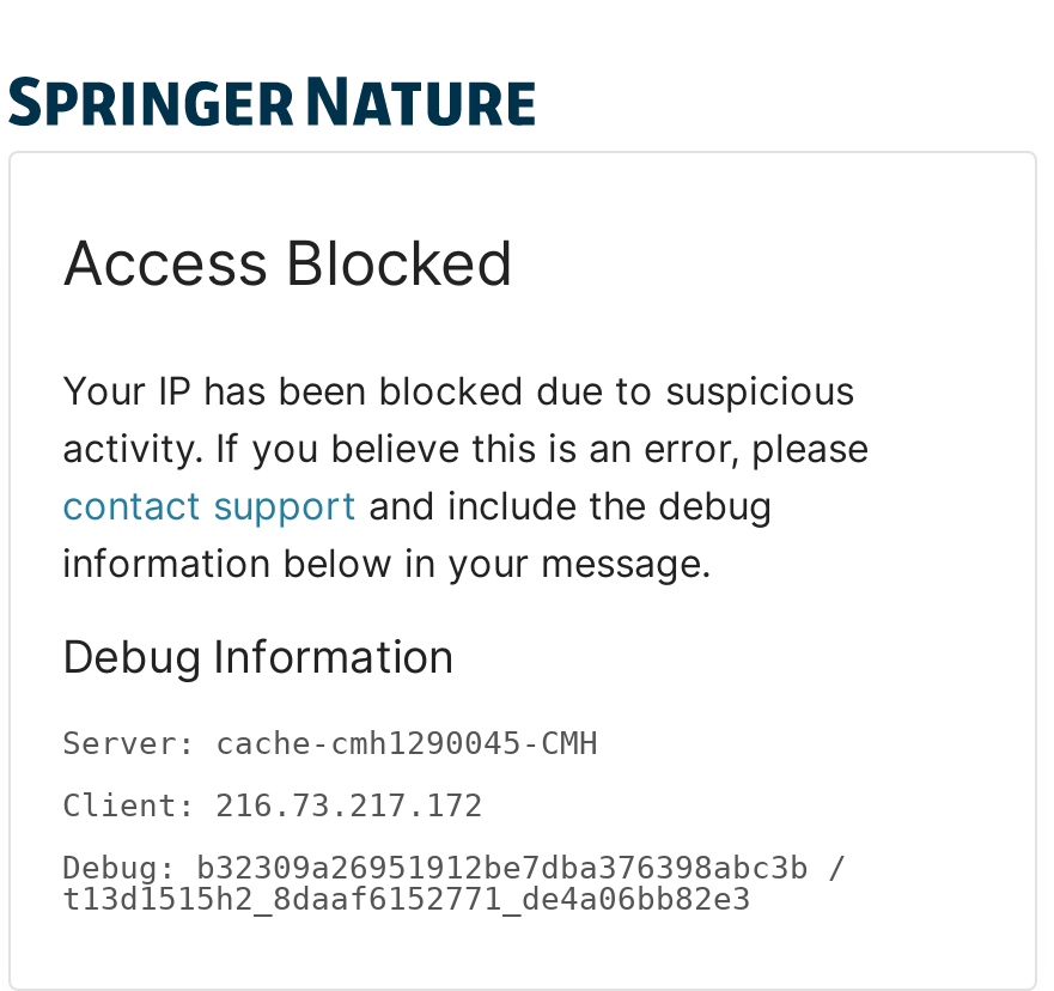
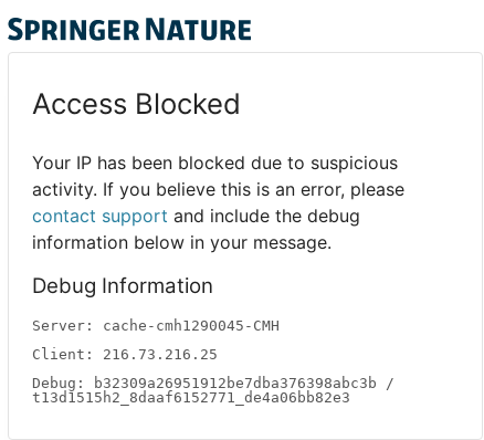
[62,788,483,824] Client: 216.73.217.172 -> [33,346,218,363] Client: 216.73.216.25

